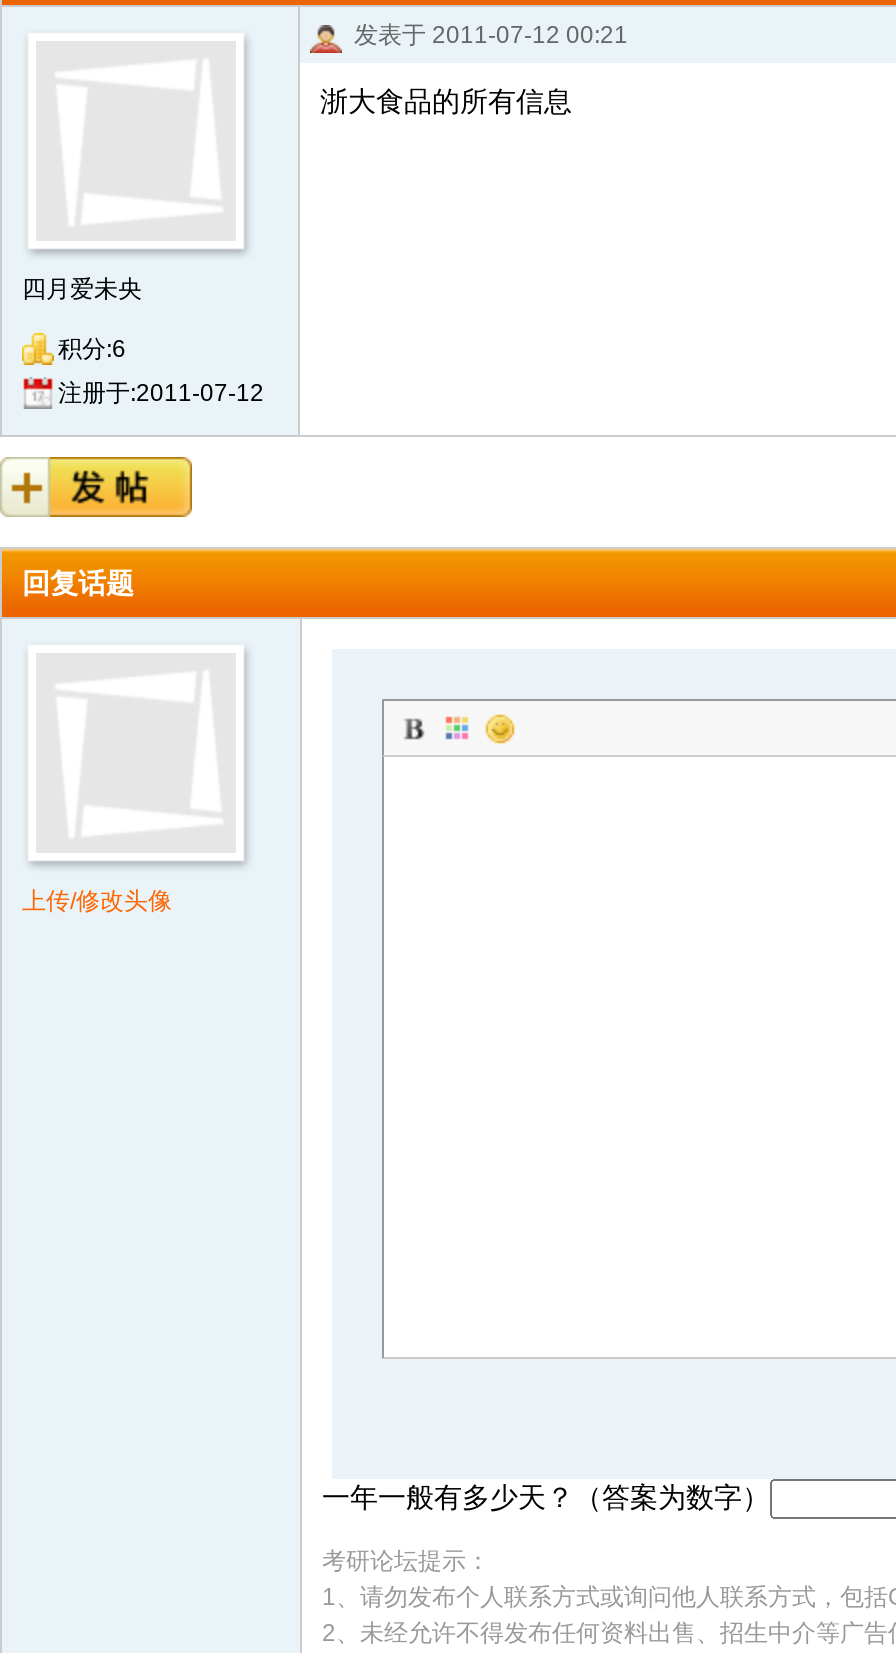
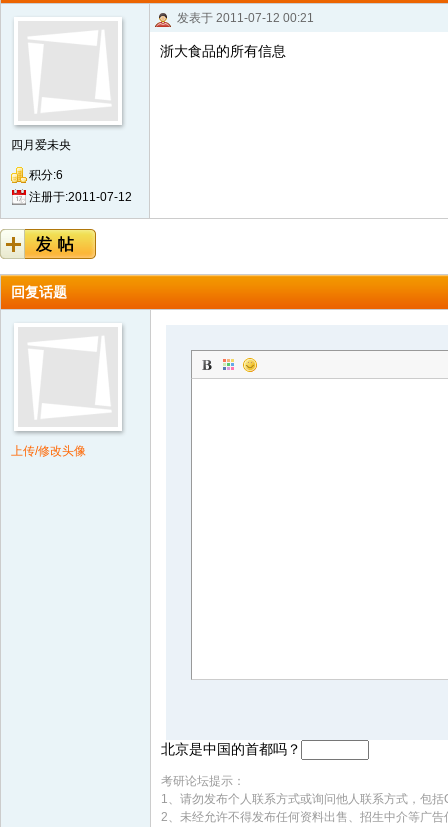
[322,1481,770,1513] 一年一般有多少天？（答案为数字） -> [161,741,301,757] 北京是中国的首都吗？

